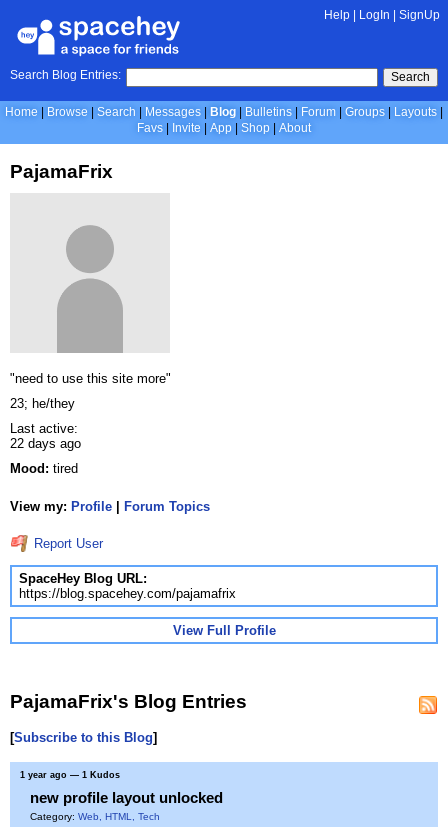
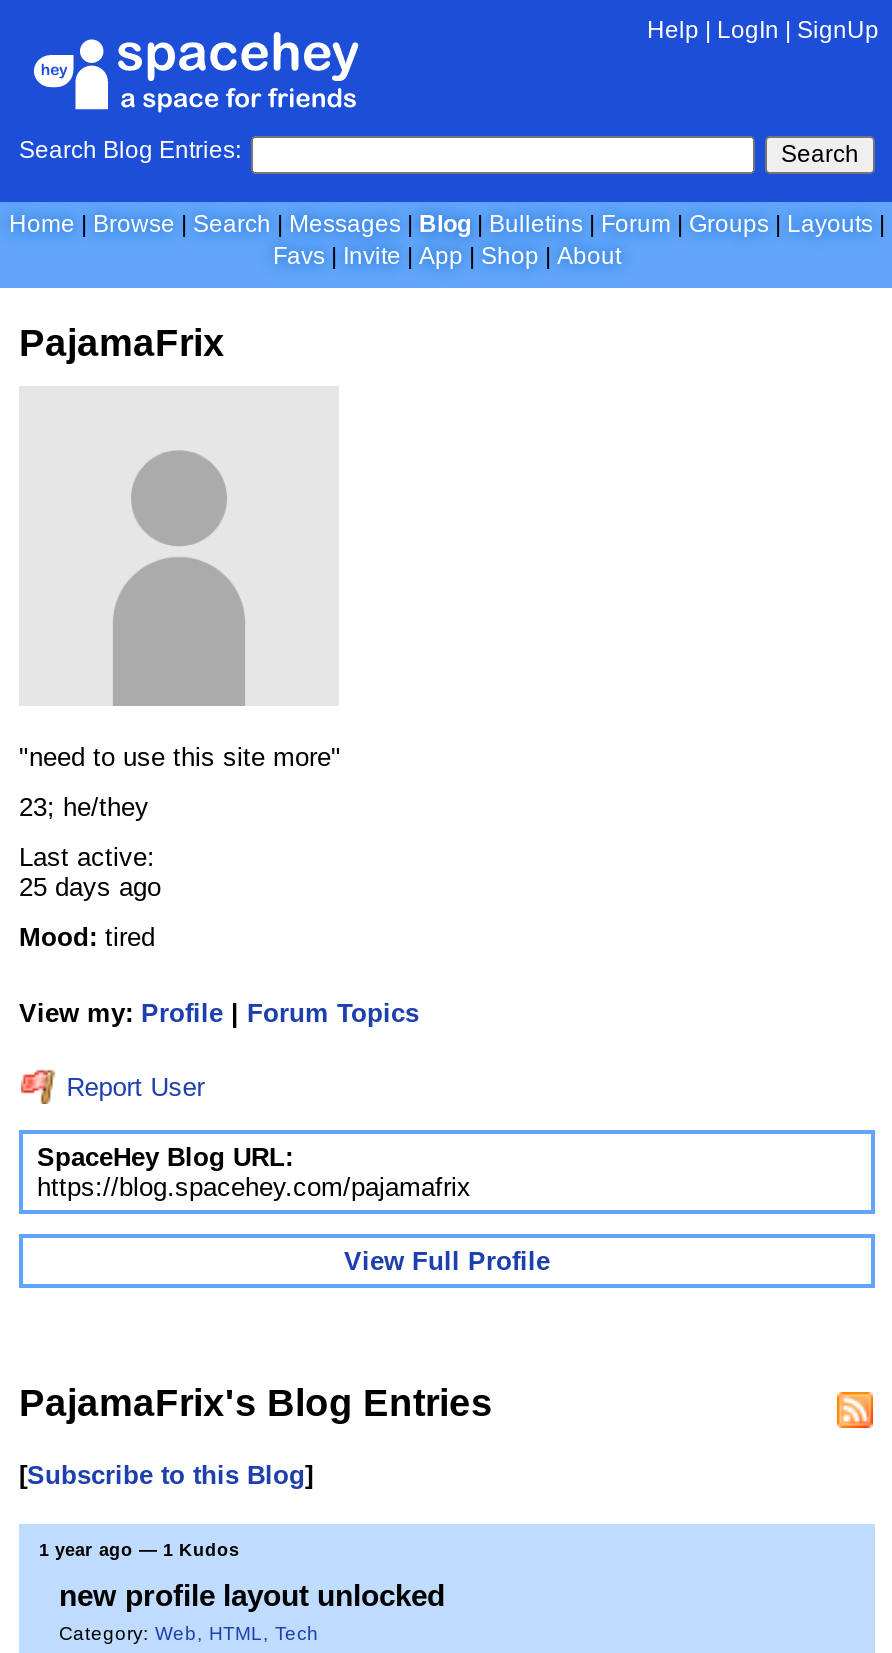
[10,436,81,451] 22 days ago -> [19,871,161,901] 25 days ago

